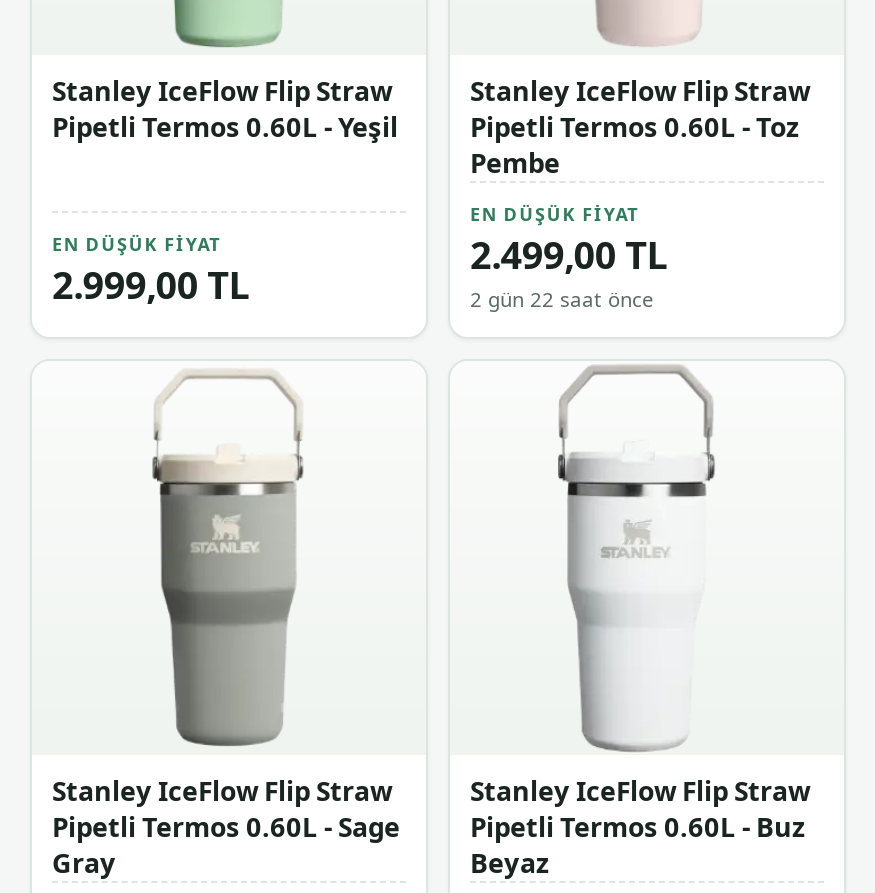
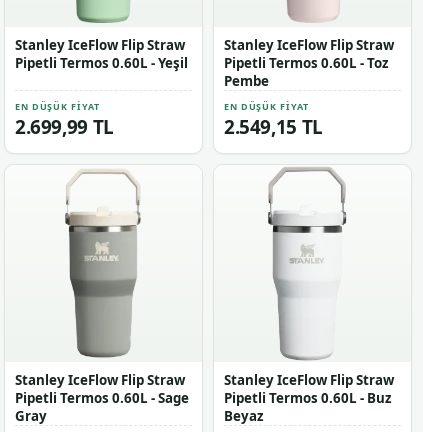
[470,228,668,312] 2.499,00 TL | 2 gün 22 saat önce -> [224,114,323,140] 2.549,15 TL
[52,258,250,310] 2.999,00 TL -> [15,114,114,140] 2.699,99 TL

